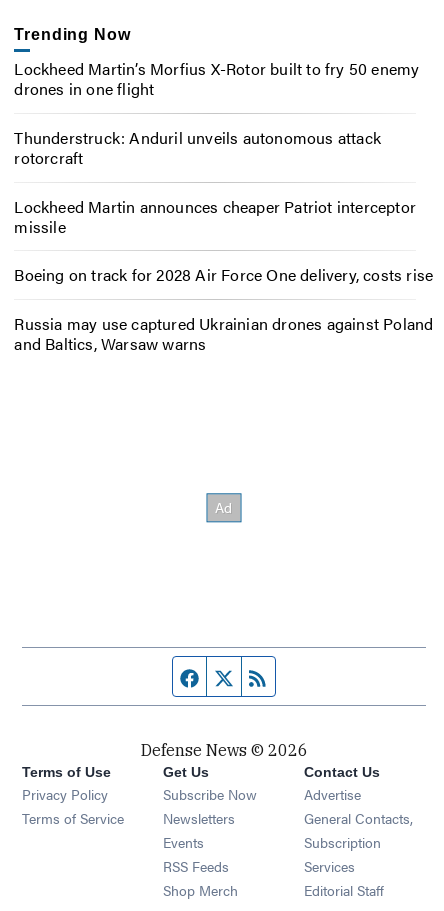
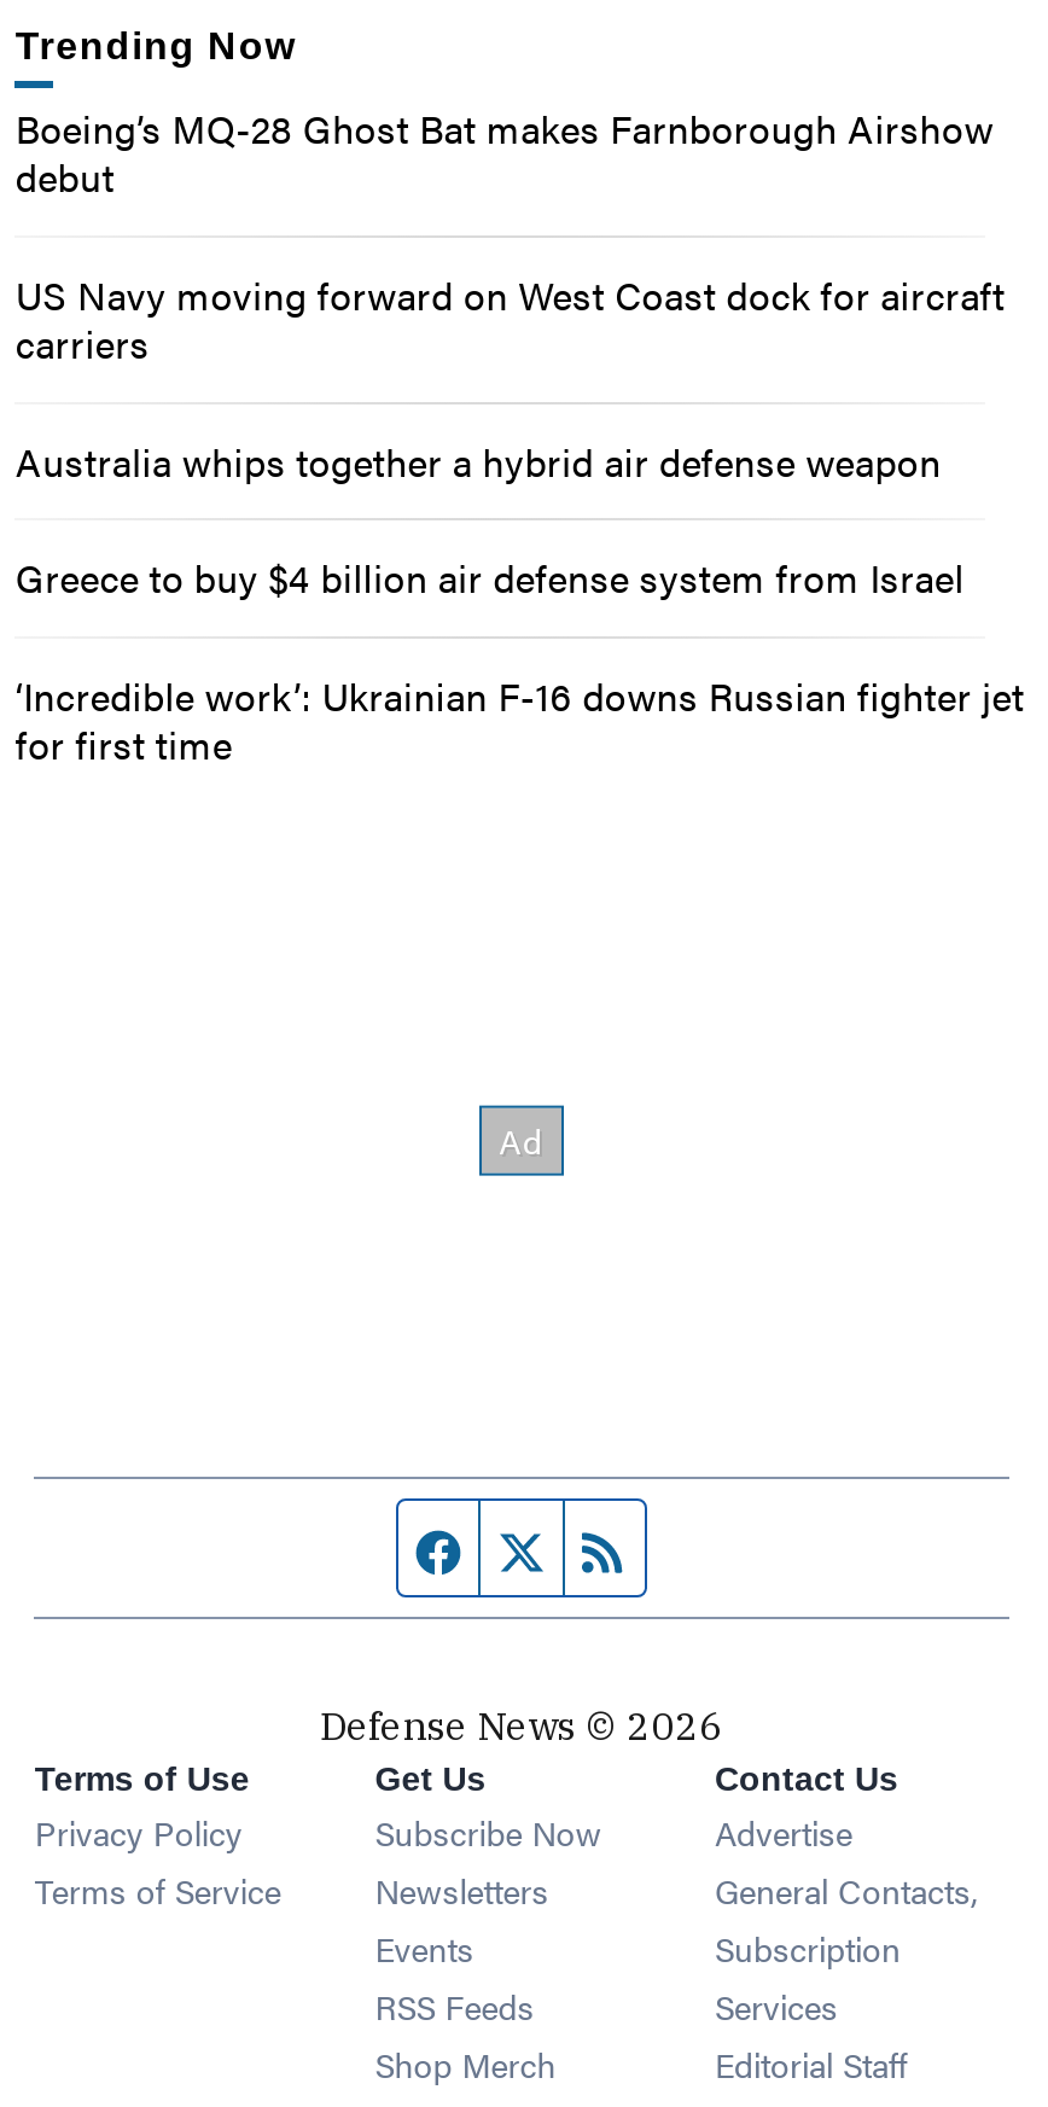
[14,57,419,100] Lockheed Martin’s Morfius X-Rotor built to fry 50 enemy | drones in one flight -> [15,100,993,204] Boeing’s MQ-28 Ghost Bat makes Farnborough Airshow | debut
[14,126,381,169] Thunderstruck: Anduril unveils autonomous attack | rotorcraft -> [15,266,1005,370] US Navy moving forward on West Coast dock for aircraft | carriers
[14,195,416,238] Lockheed Martin announces cheaper Patriot interceptor | missile -> [15,433,941,488] Australia whips together a hybrid air defense weapon
[14,263,433,286] Boeing on track for 2028 Air Force One delivery, costs rise -> [15,550,964,606] Greece to buy $4 billion air defense system from Israel
[14,312,433,355] Russia may use captured Ukrainian drones against Poland | and Baltics, Warsaw warns -> [15,668,1024,772] ‘Incredible work’: Ukrainian F-16 downs Russian fighter jet | for first time

